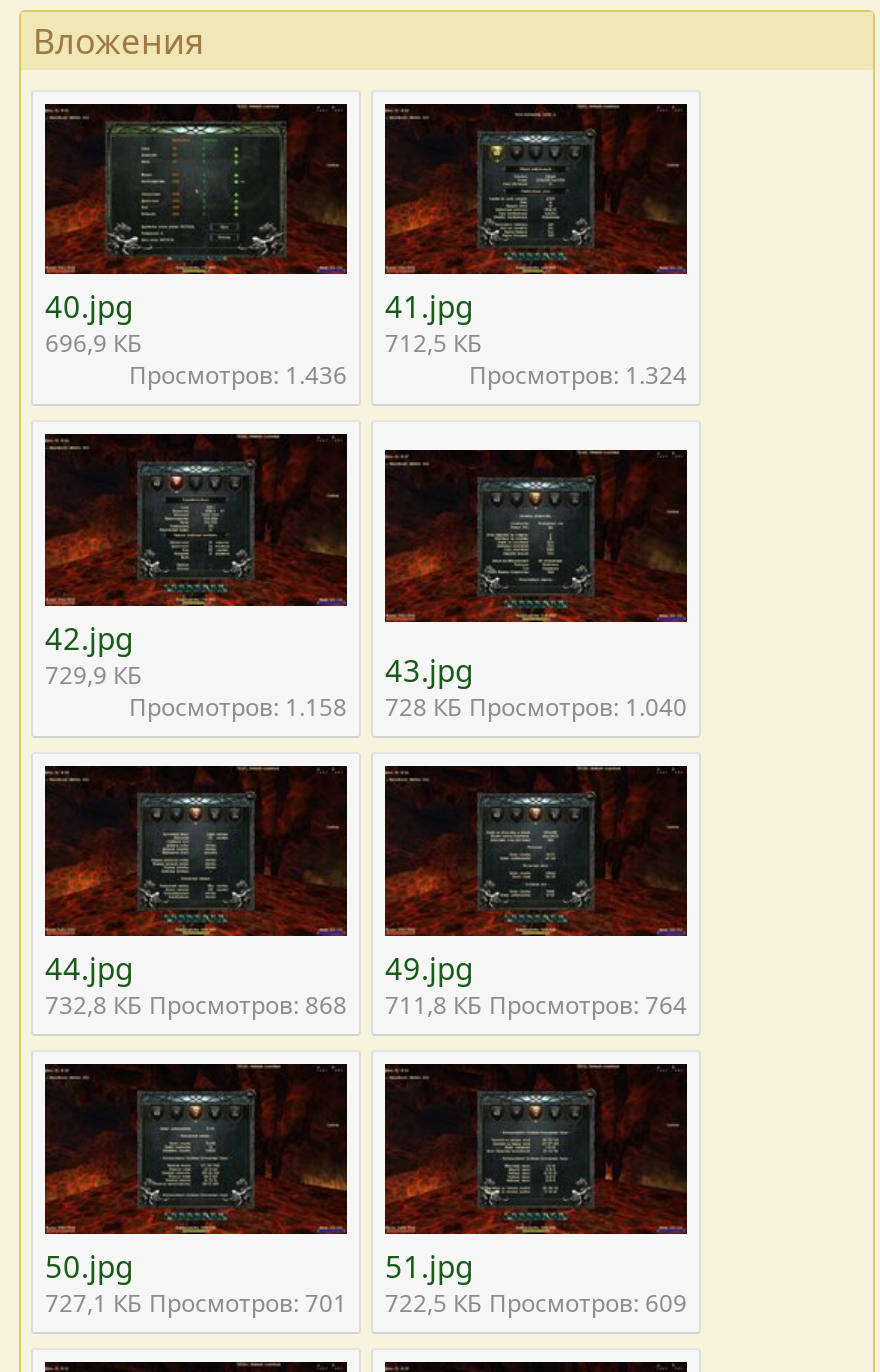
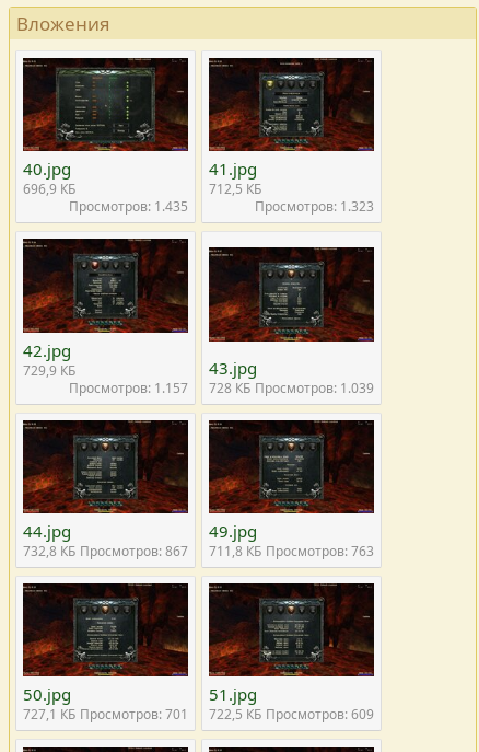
[129,359,347,393] Просмотров: 1.436 -> [69,197,188,216] Просмотров: 1.435
[469,359,687,393] Просмотров: 1.324 -> [255,197,374,216] Просмотров: 1.323
[129,689,347,723] Просмотров: 1.158 -> [69,378,188,397] Просмотров: 1.157
[385,689,687,723] 728 КБ Просмотров: 1.040 -> [209,378,374,397] 728 КБ Просмотров: 1.039
[45,988,347,1022] 732,8 КБ Просмотров: 868 -> [23,542,188,560] 732,8 КБ Просмотров: 867
[385,988,687,1022] 711,8 КБ Просмотров: 764 -> [209,542,374,560] 711,8 КБ Просмотров: 763

